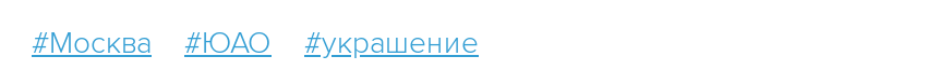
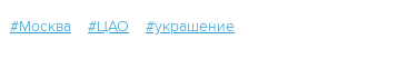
[184,24,272,61] #ЮАО -> [88,16,129,35] #ЦАО

